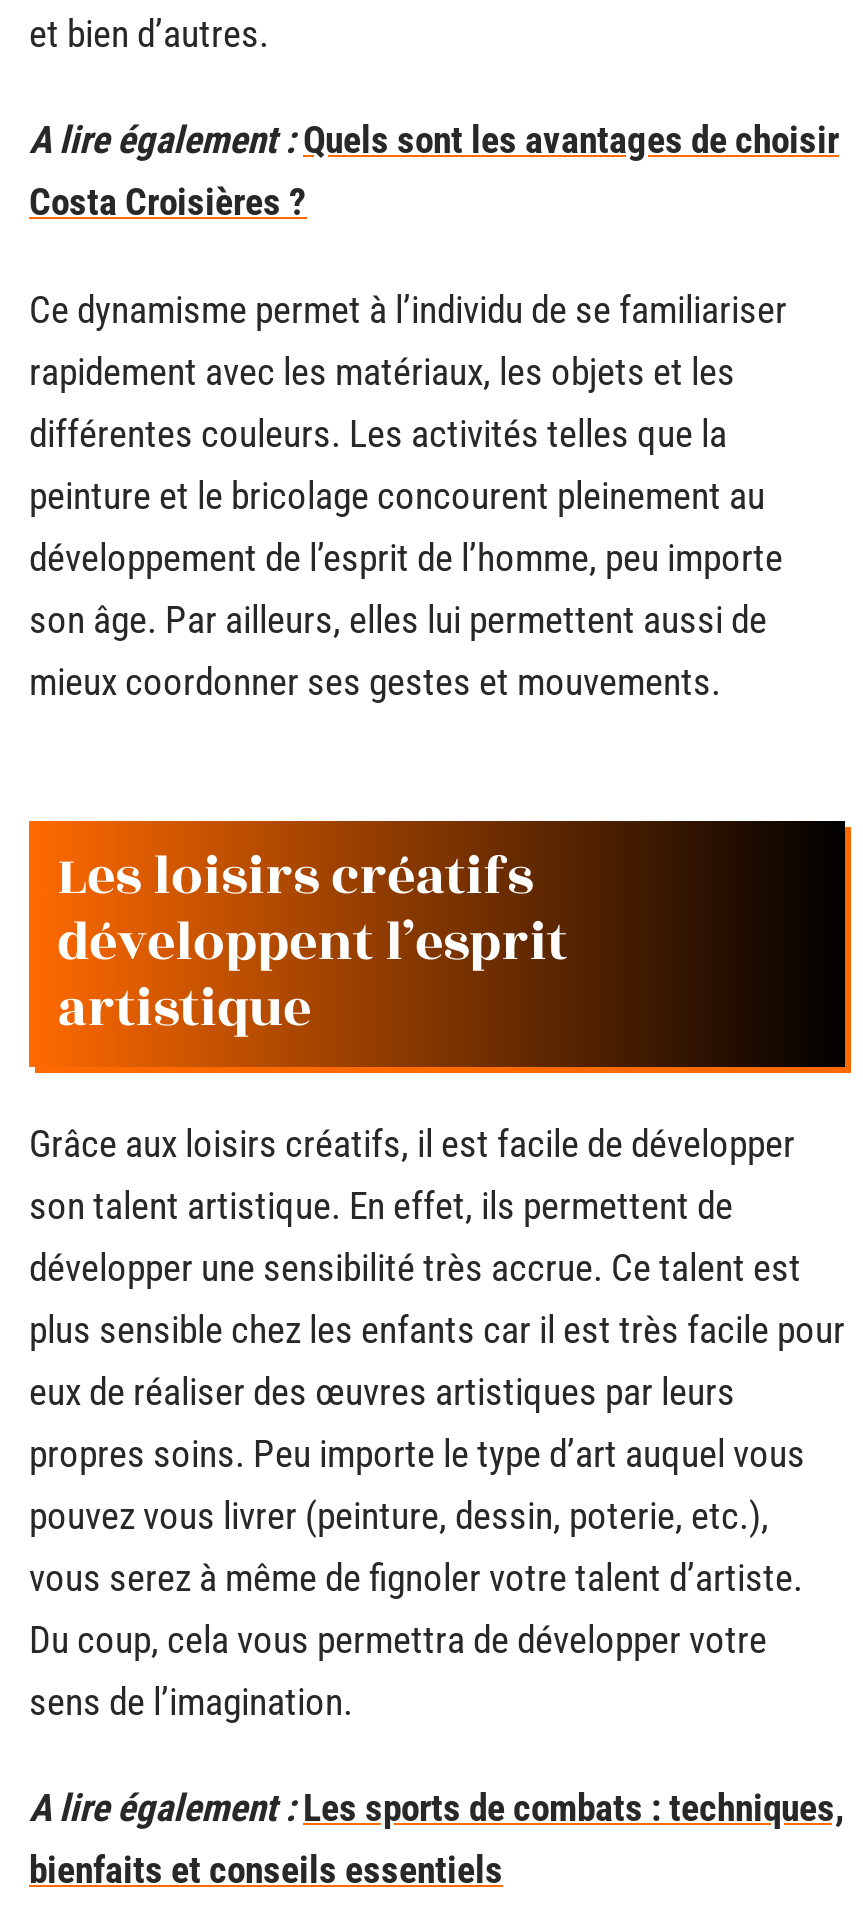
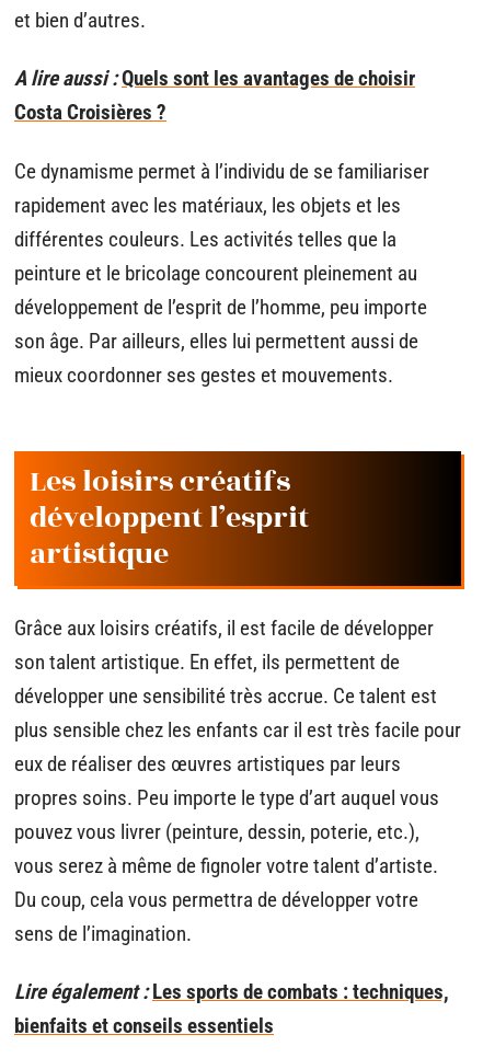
[29,117,839,163] A lire également : Quels sont les avantages de choisir -> [14,66,415,91] A lire aussi : Quels sont les avantages de choisir
[29,1785,845,1831] A lire également : Les sports de combats : techniques, -> [14,979,449,1004] Lire également : Les sports de combats : techniques,

